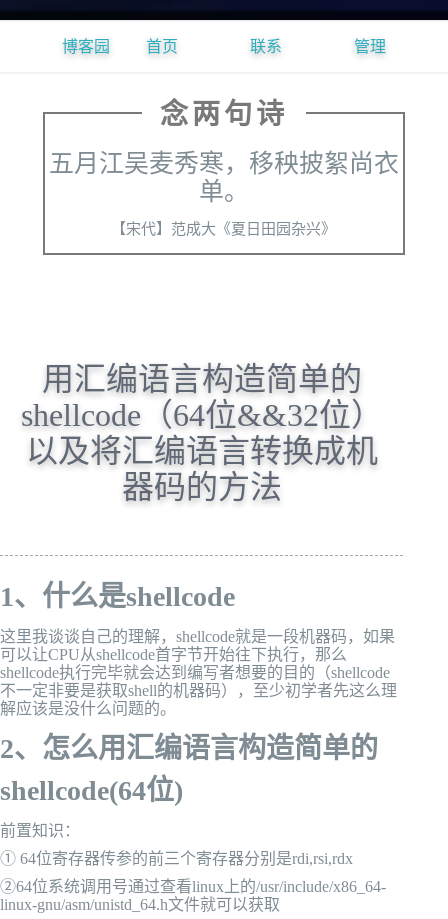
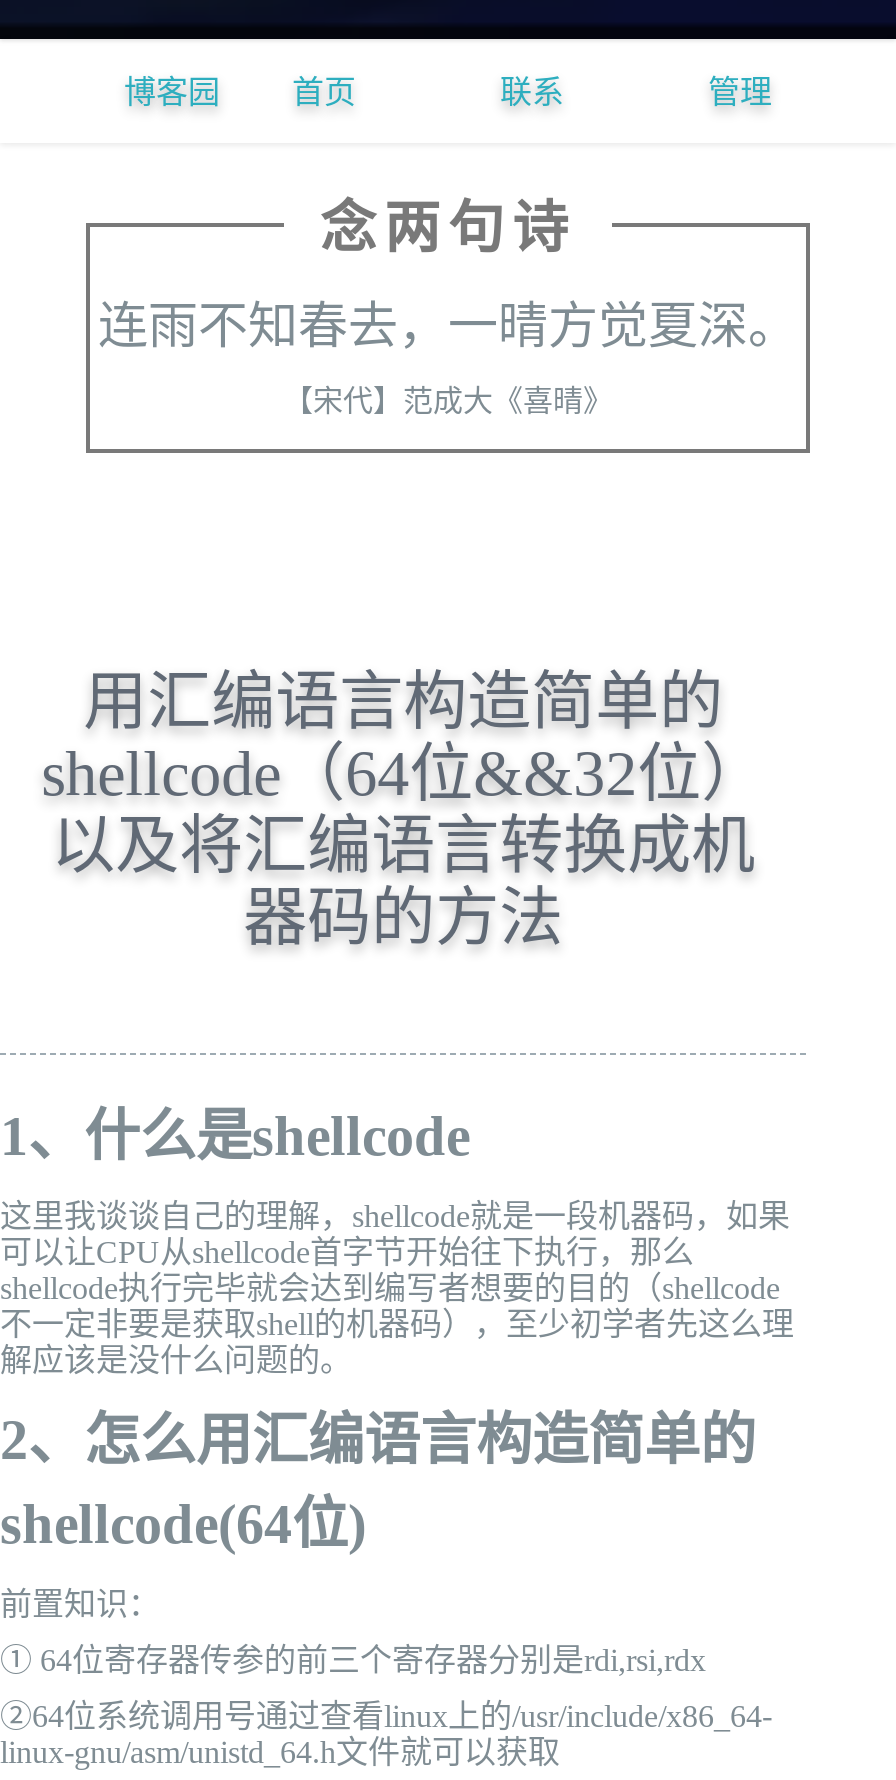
[49,150,399,205] 五月江吴麦秀寒，移秧披絮尚衣 | 单。 -> [98,299,798,353] 连雨不知春去，一晴方觉夏深。
[111,221,336,237] 【宋代】范成大《夏日田园杂兴》 -> [283,385,613,417] 【宋代】范成大《喜晴》

